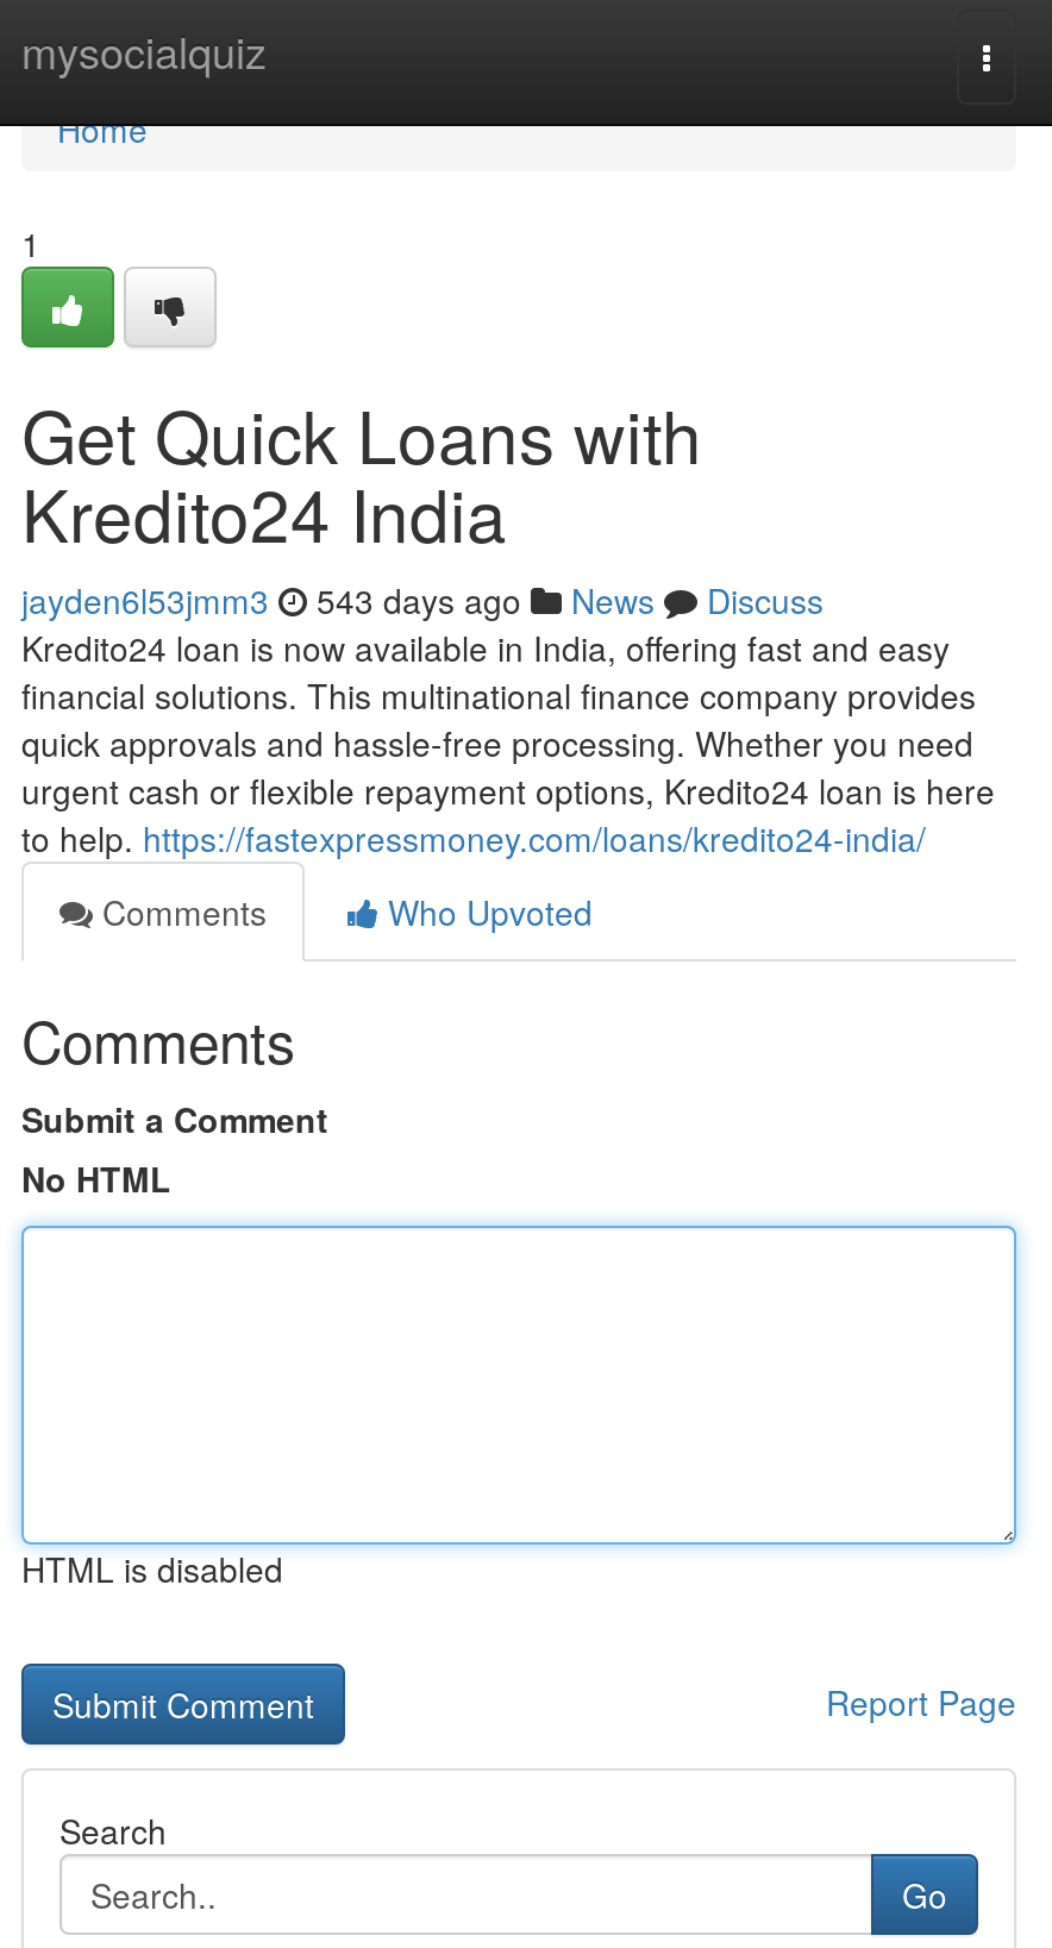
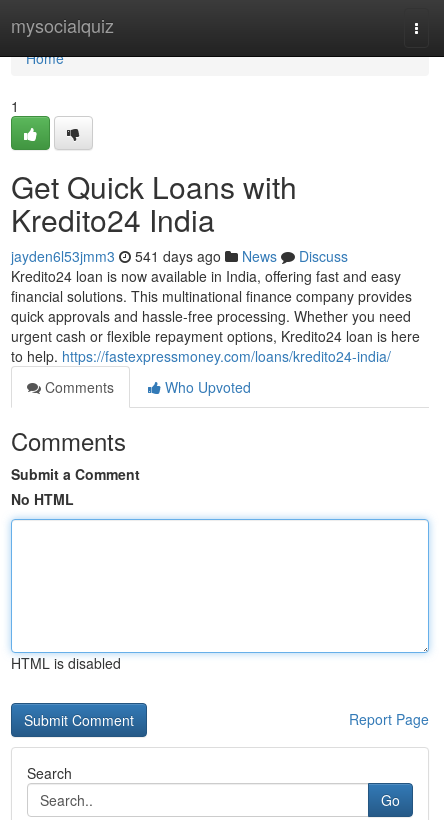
[21,576,824,624] jayden6l53jmm3 543 days ago News Discuss -> [11,246,348,266] jayden6l53jmm3 541 days ago News Discuss

